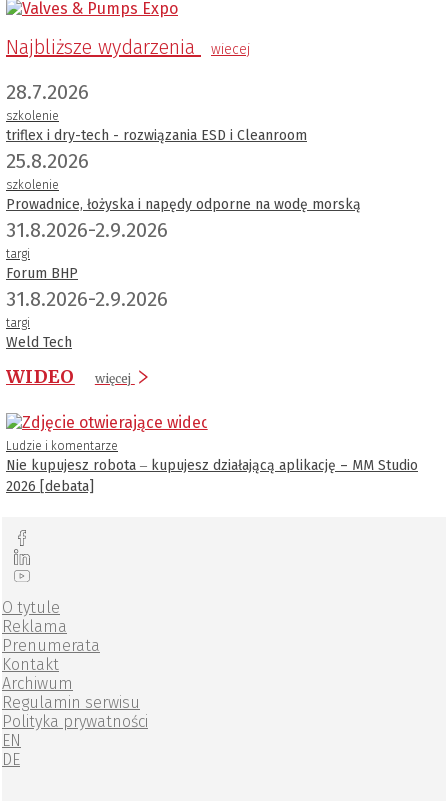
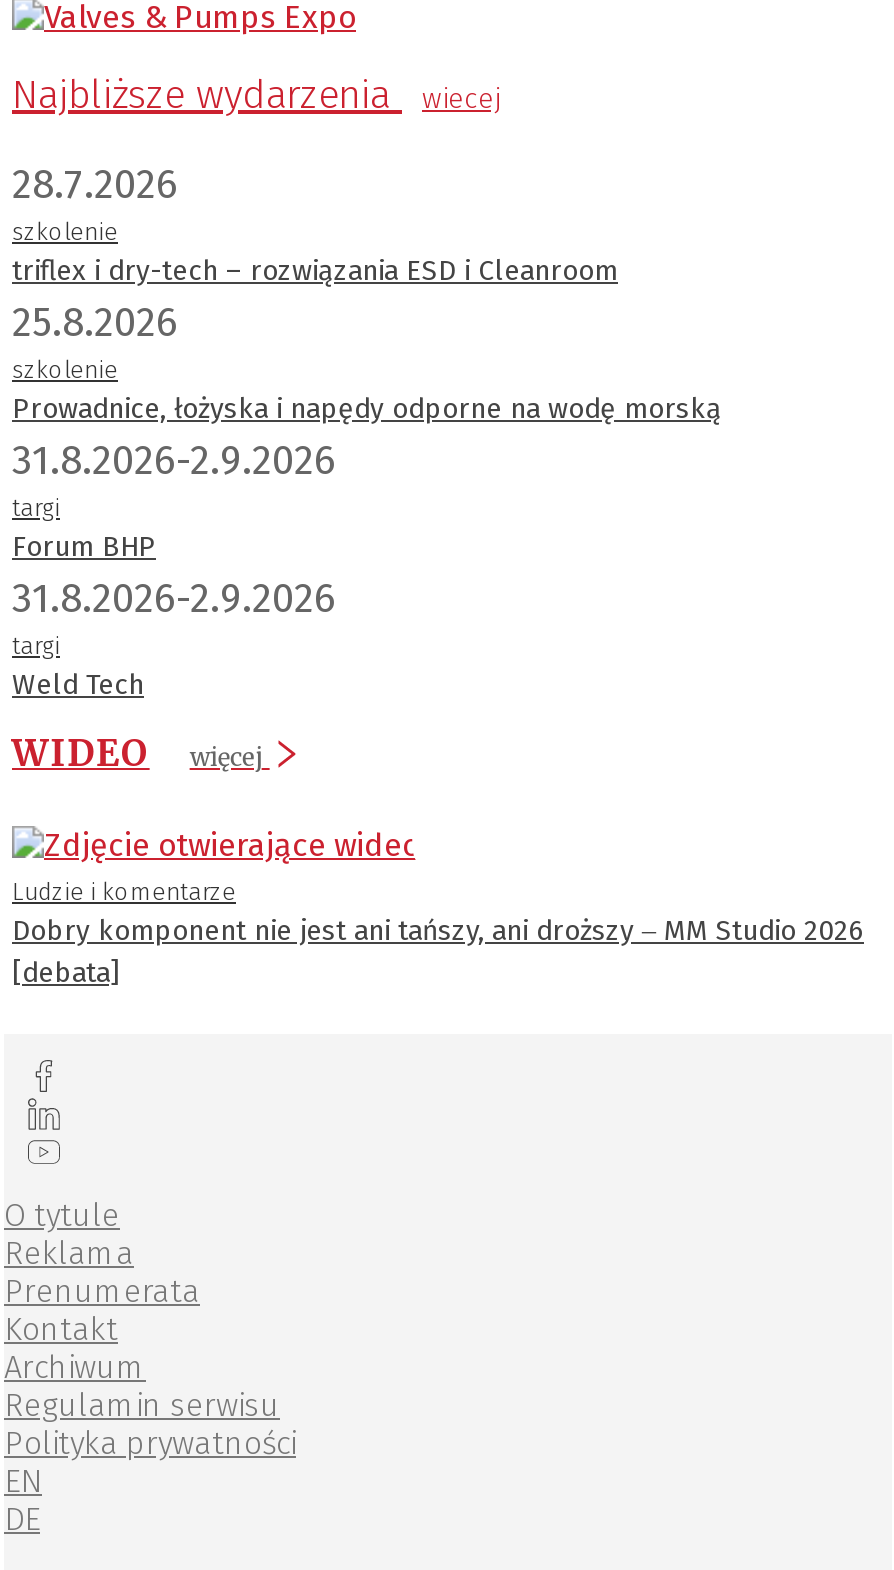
[6,127,307,144] triflex i dry-tech - rozwiązania ESD i Cleanroom -> [12,254,618,288] triflex i dry-tech – rozwiązania ESD i Cleanroom
[6,457,418,495] Nie kupujesz robota ‒ kupujesz działającą aplikację – MM Studio | 2026 [debata] -> [12,914,864,990] Dobry komponent nie jest ani tańszy, ani droższy ‒ MM Studio 2026 | [debata]

